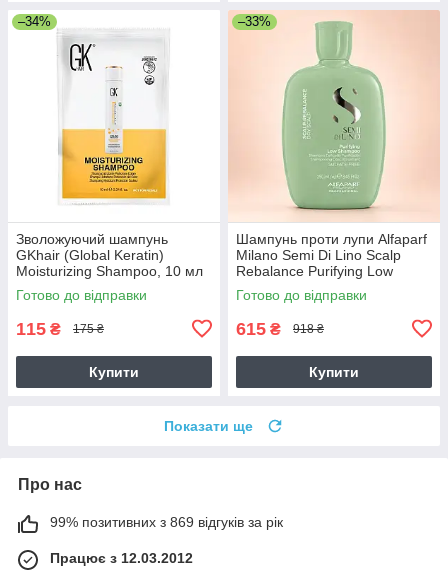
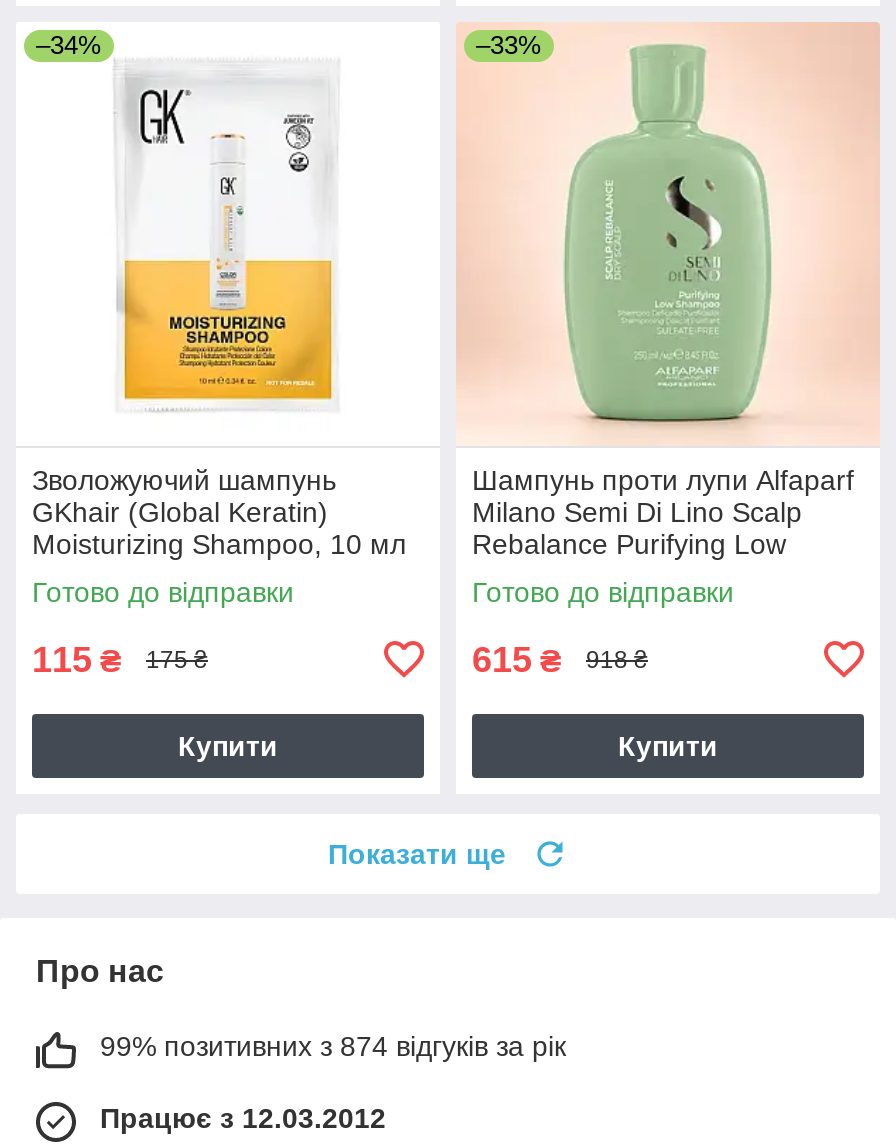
[50,514,283,530] 99% позитивних з 869 відгуків за рік -> [100,1030,566,1062] 99% позитивних з 874 відгуків за рік

